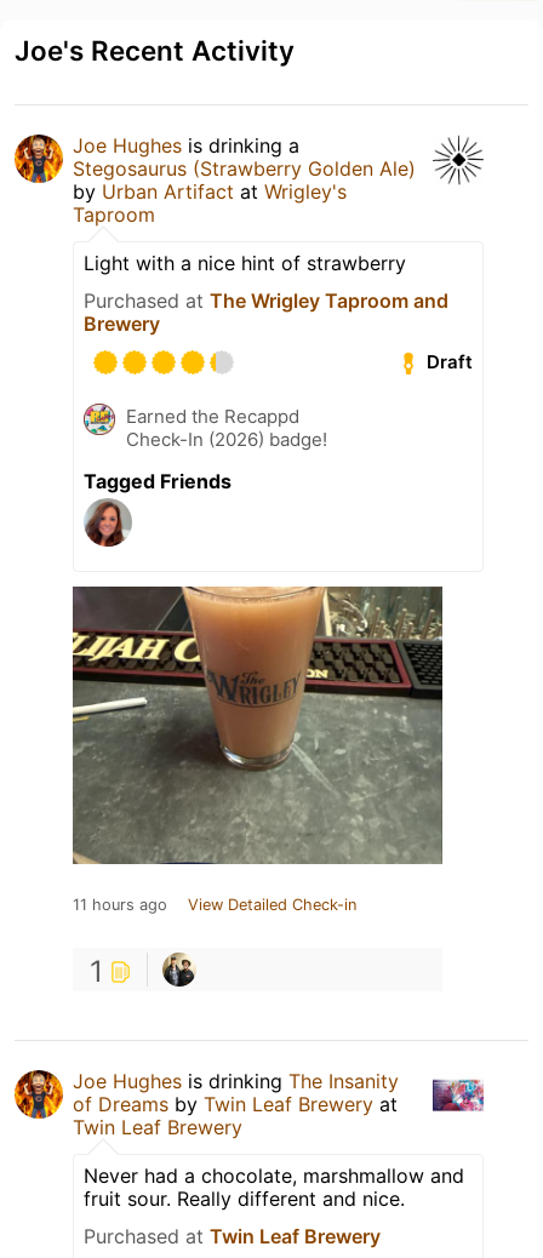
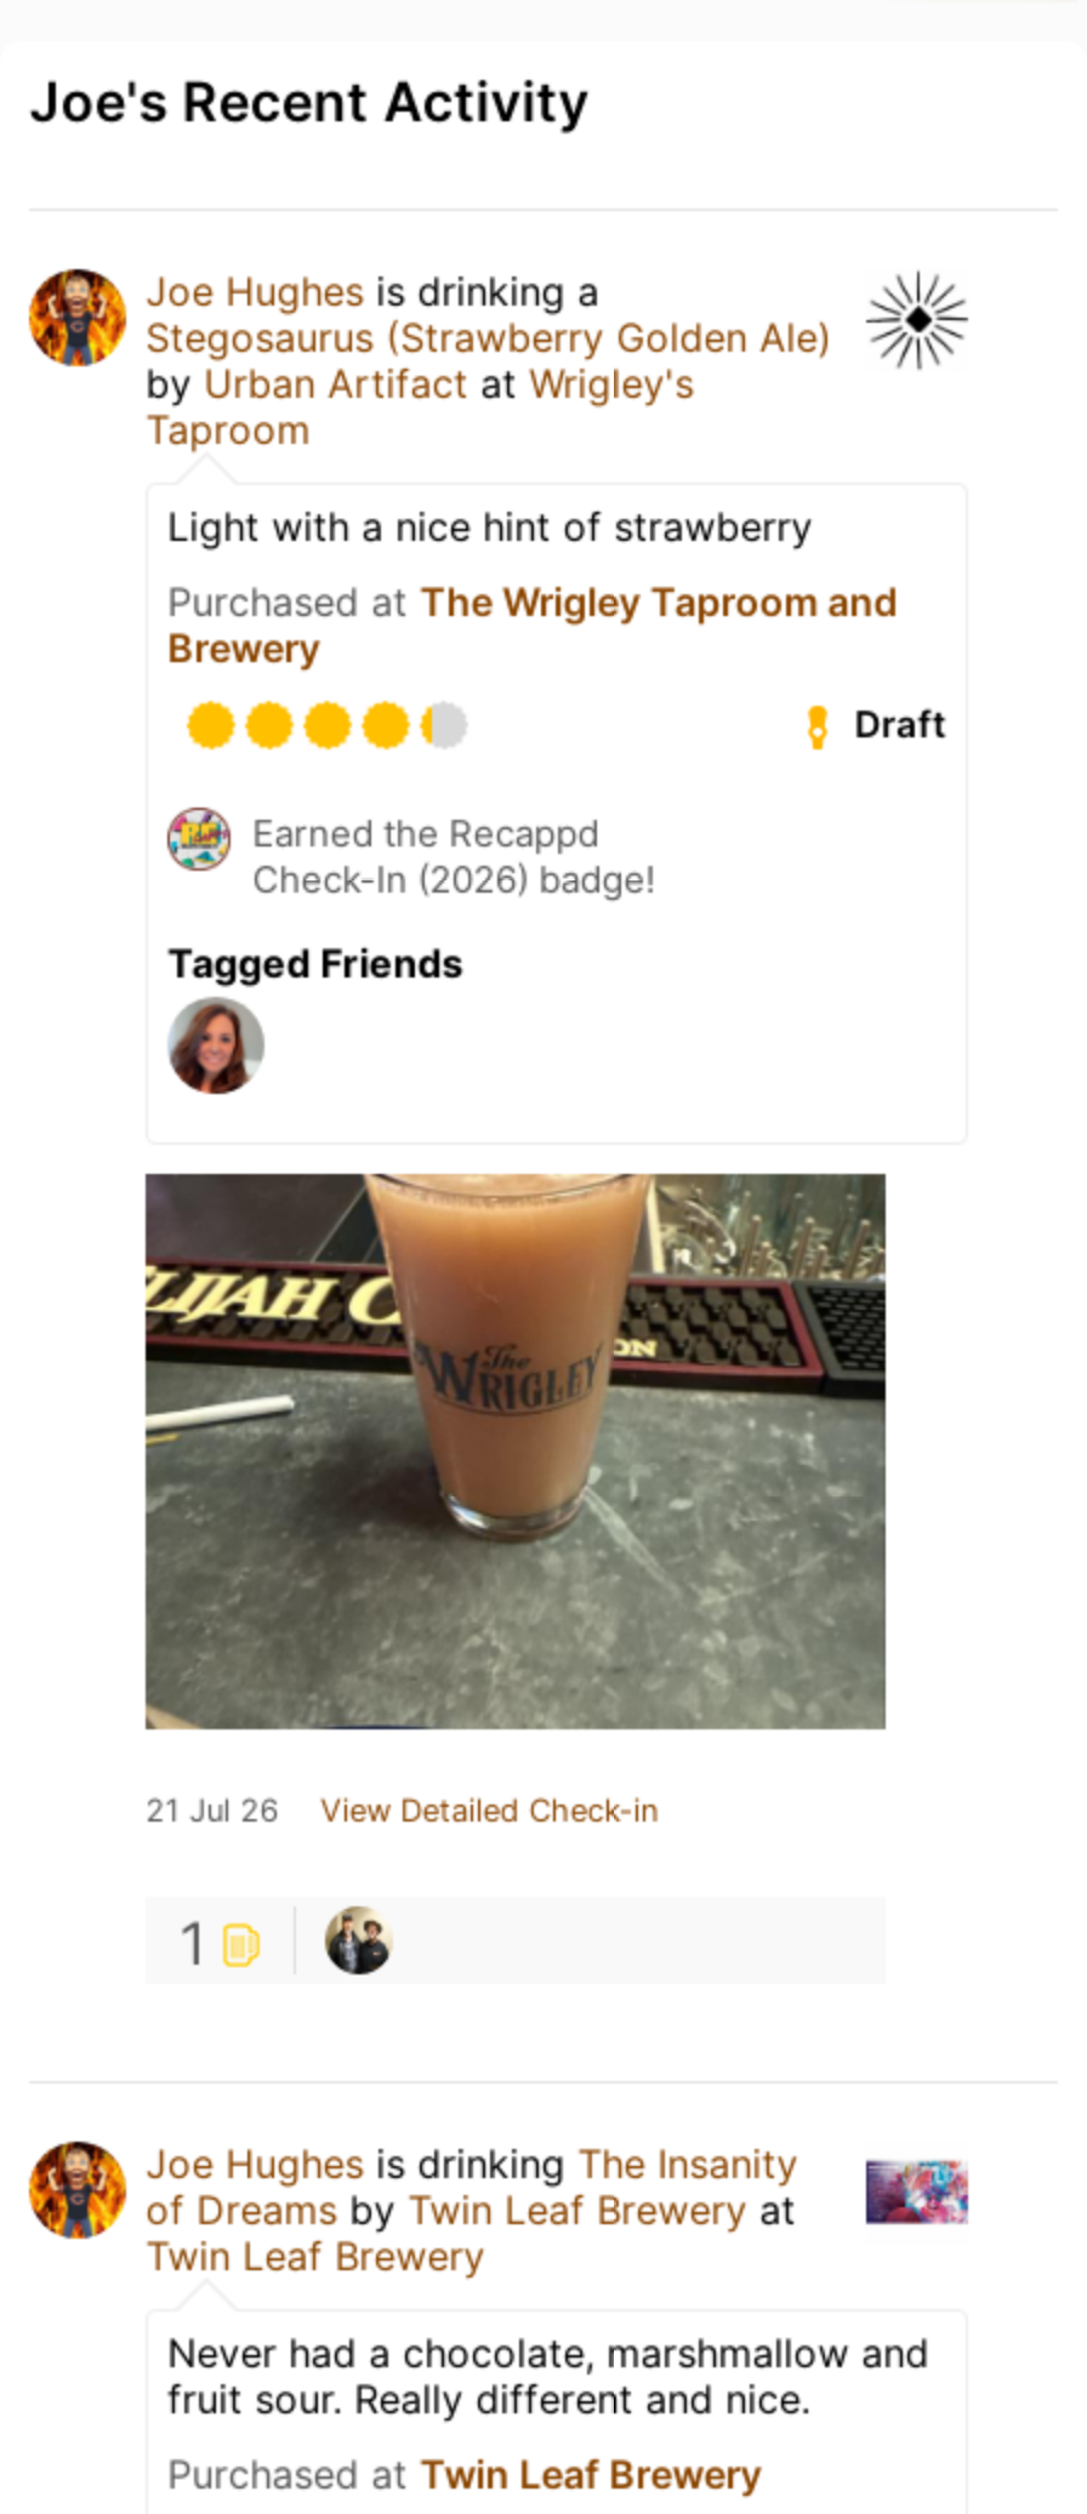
[73,895,356,913] 11 hours ago View Detailed Check-in -> [146,1791,658,1828] 21 Jul 26 View Detailed Check-in

